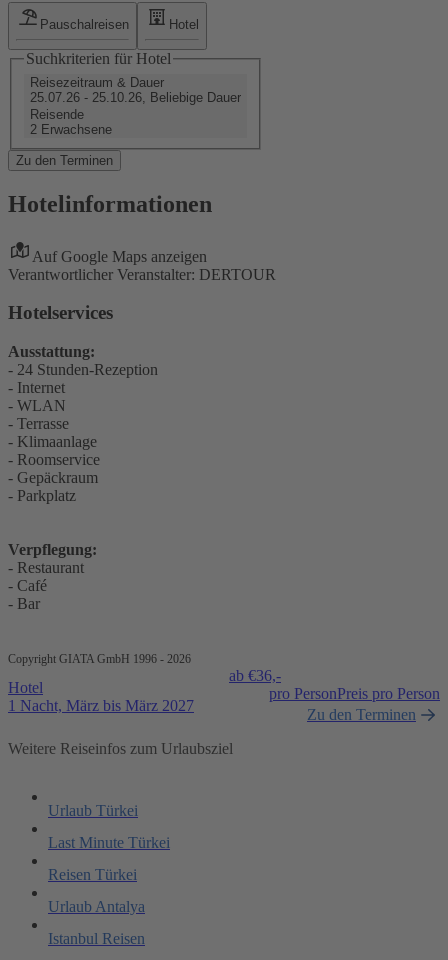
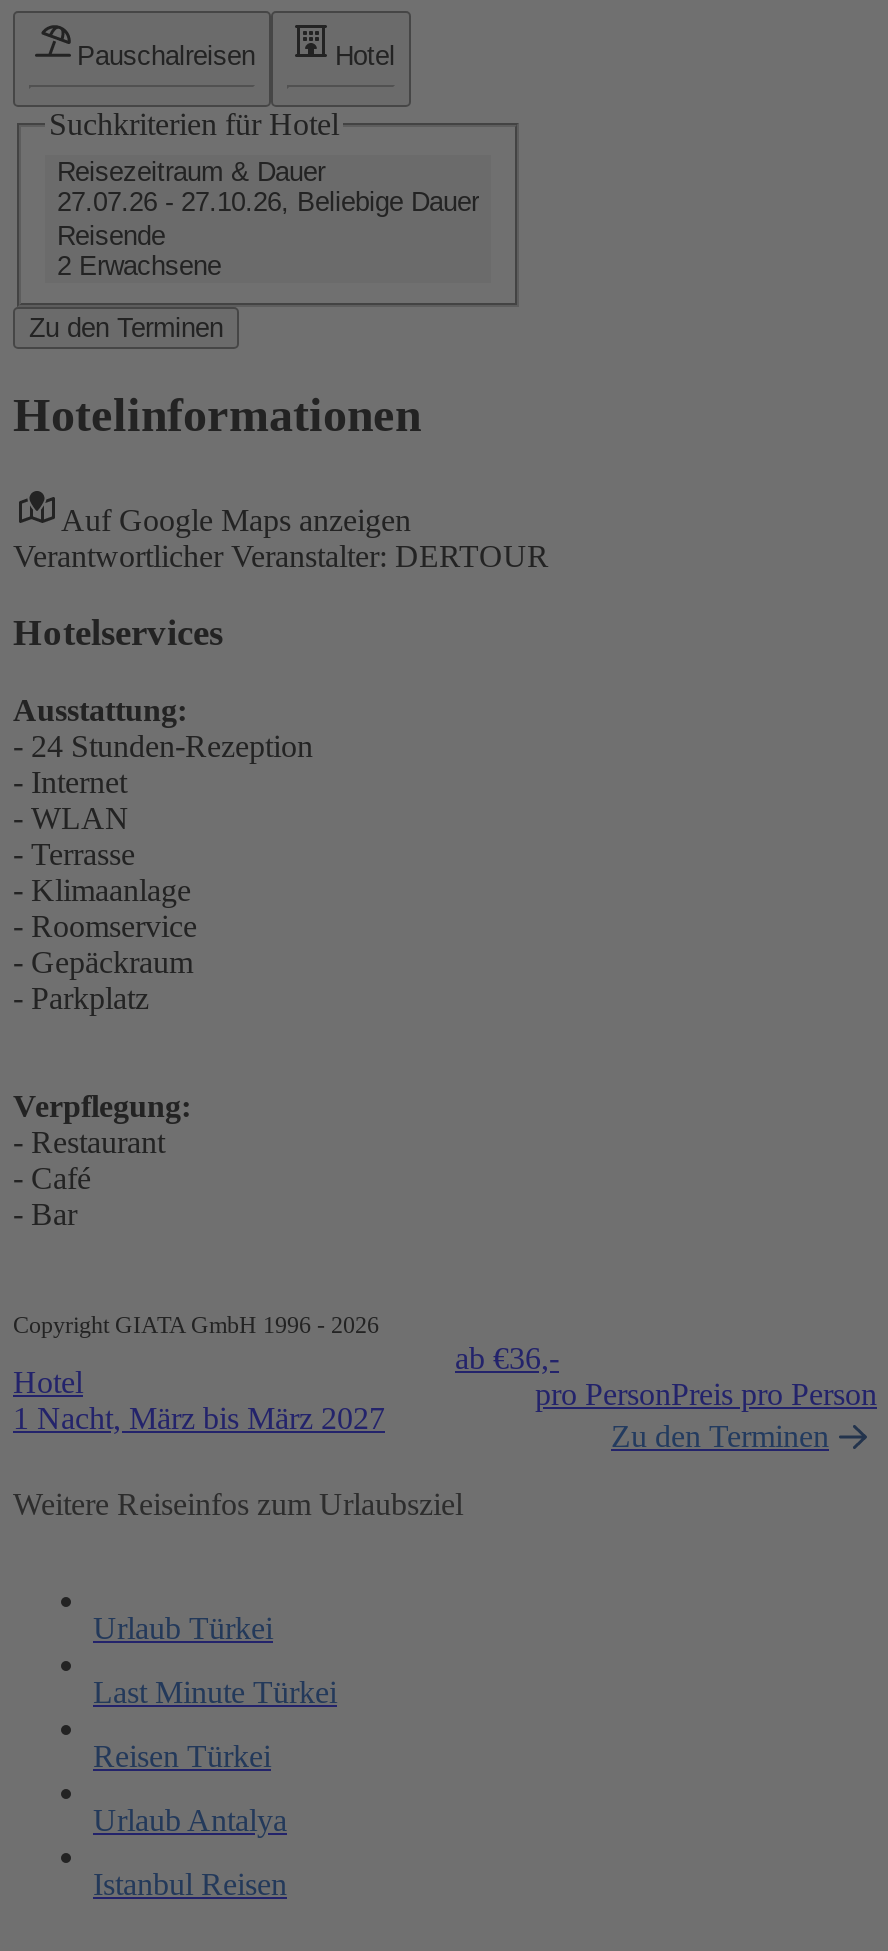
[30,90,241,105] 25.07.26 - 25.10.26, Beliebige Dauer -> [57,187,479,217] 27.07.26 - 27.10.26, Beliebige Dauer

